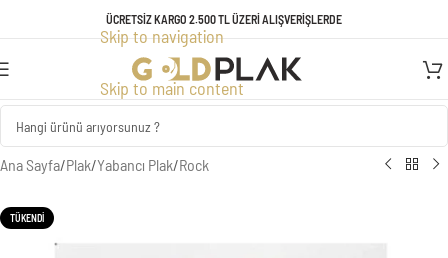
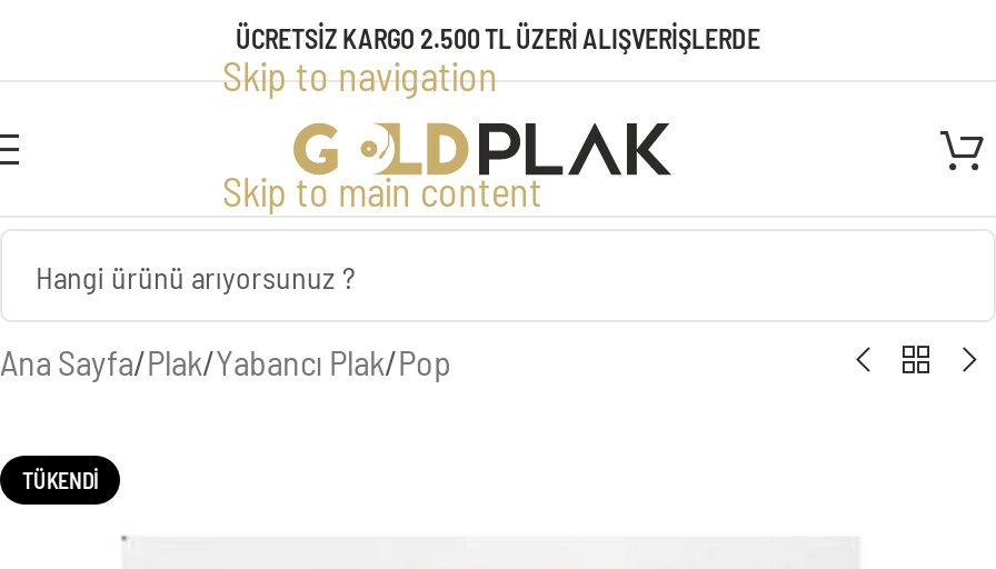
[0,155,209,174] Ana Sayfa/Plak/Yabancı Plak/Rock -> [0,340,451,382] Ana Sayfa/Plak/Yabancı Plak/Pop

